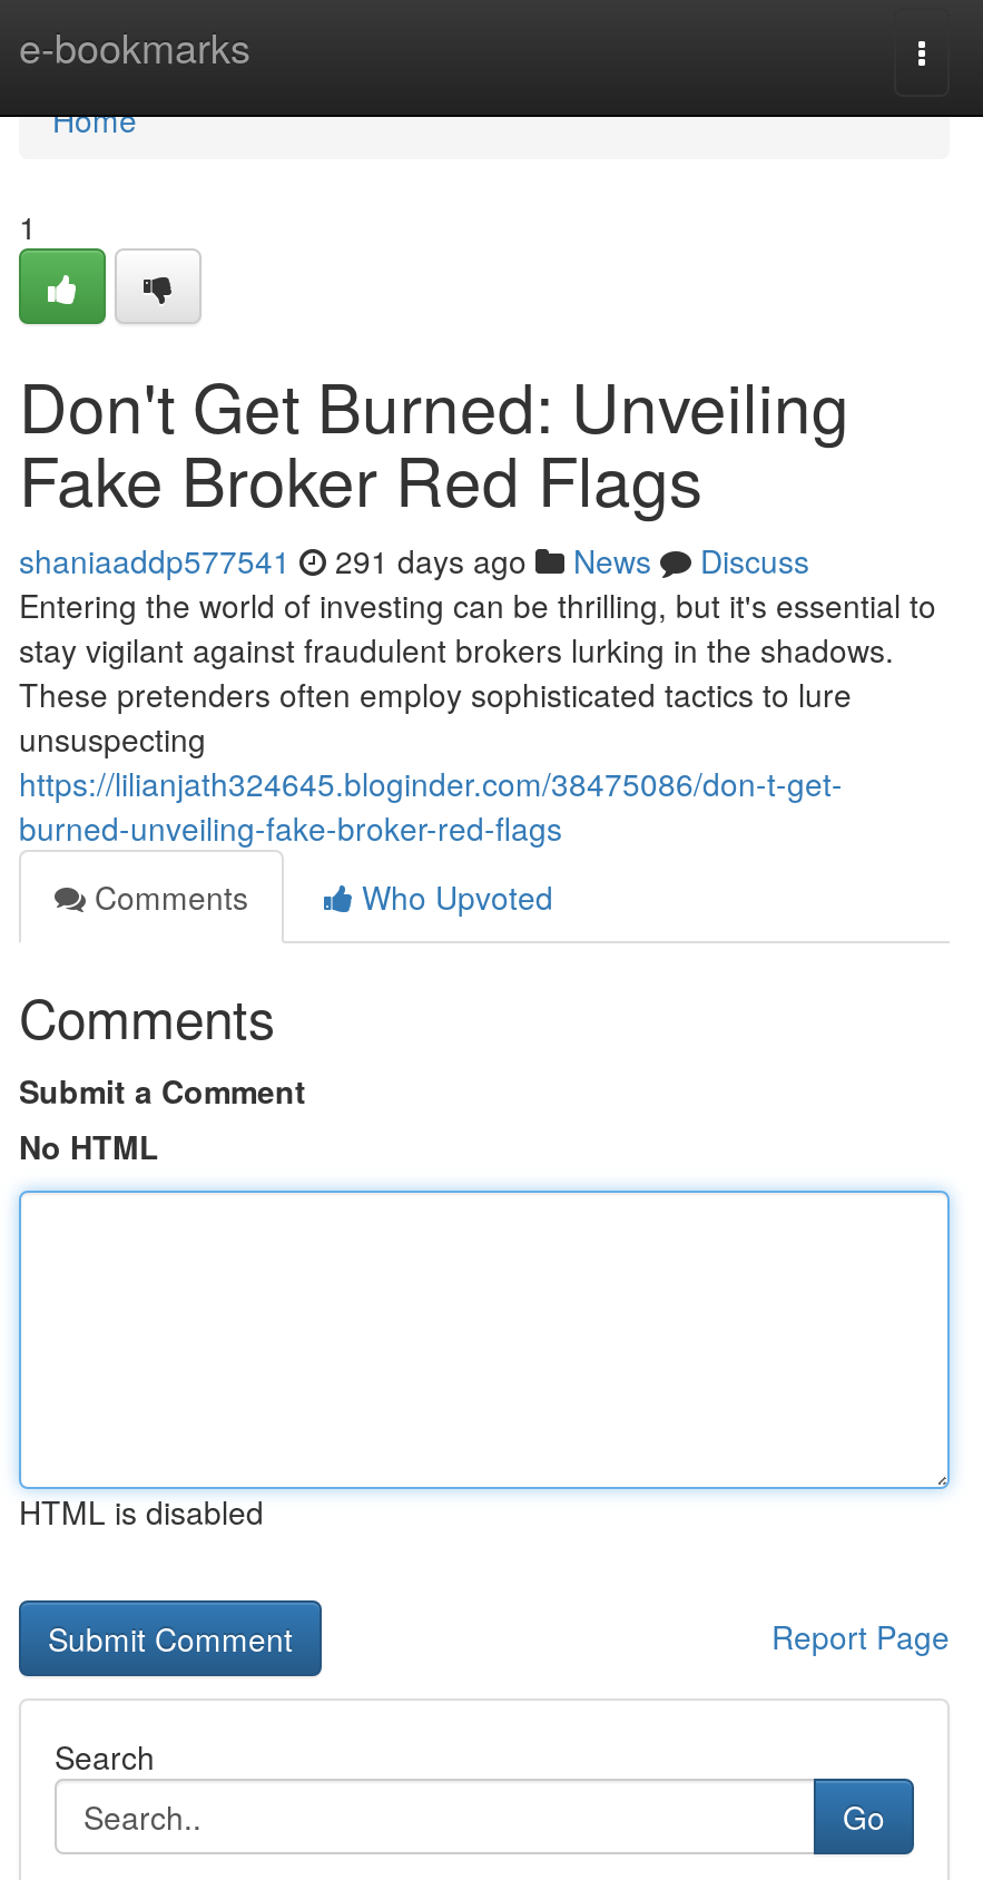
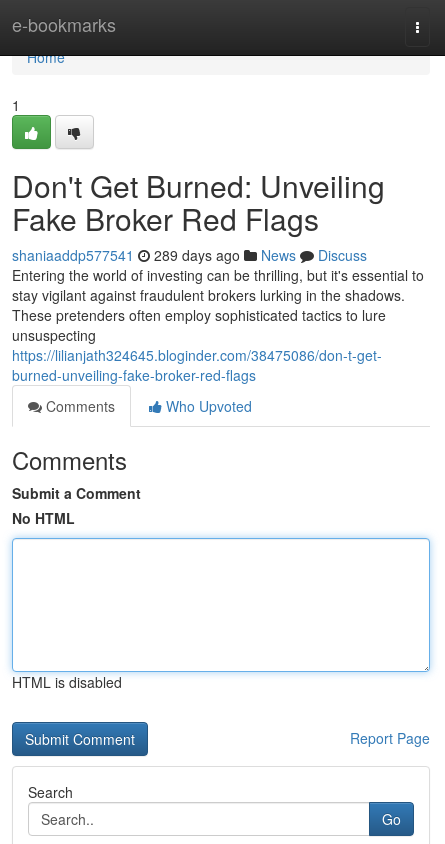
[19,538,809,582] shaniaaddp577541 291 days ago News Discuss -> [12,245,367,265] shaniaaddp577541 289 days ago News Discuss

